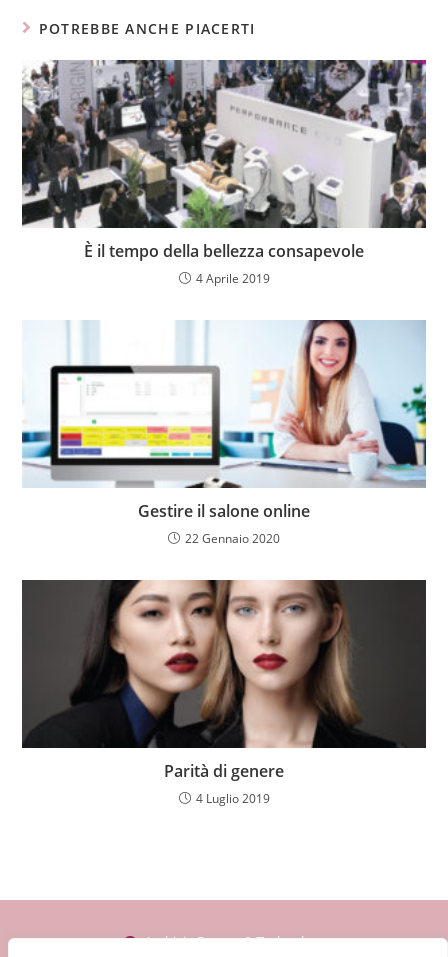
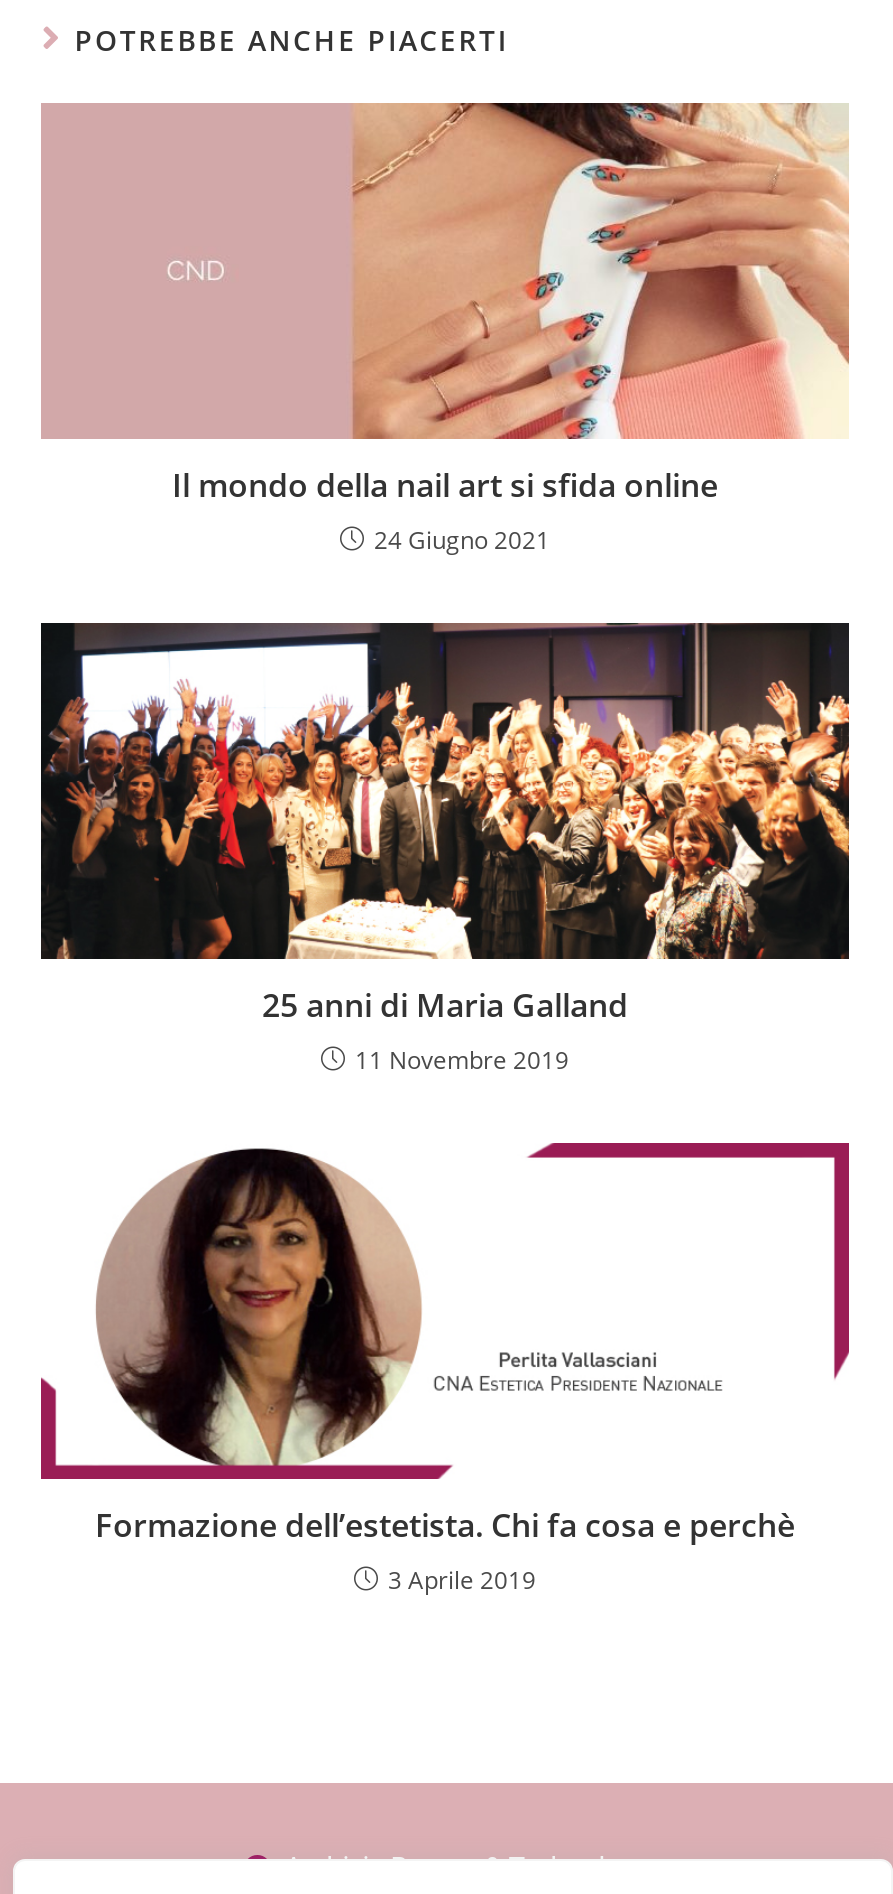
[21,59,427,287] [image] | È il tempo della bellezza consapevole | 4 Aprile 2019 -> [41,101,851,558] [image] | Il mondo della nail art si sfida online | 24 Giugno 2021
[21,320,427,547] [image] | Gestire il salone online | 22 Gennaio 2020 -> [39,621,851,1078] [image] | 25 anni di Maria Galland | 11 Novembre 2019
[21,579,427,807] [image] | Parità di genere | 4 Luglio 2019 -> [39,1141,851,1598] [image] | Formazione dell’estetista. Chi fa cosa e perchè | 3 Aprile 2019

